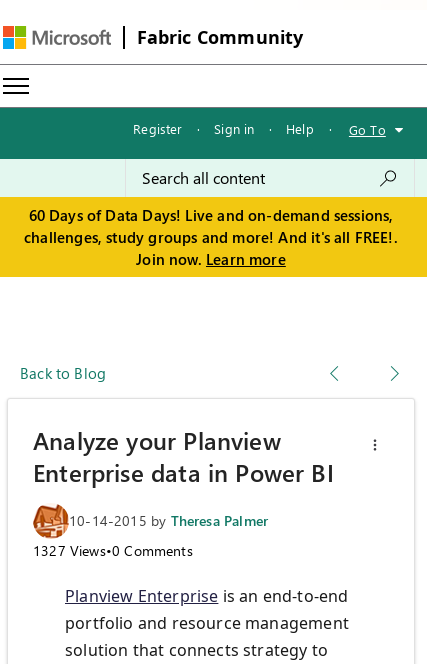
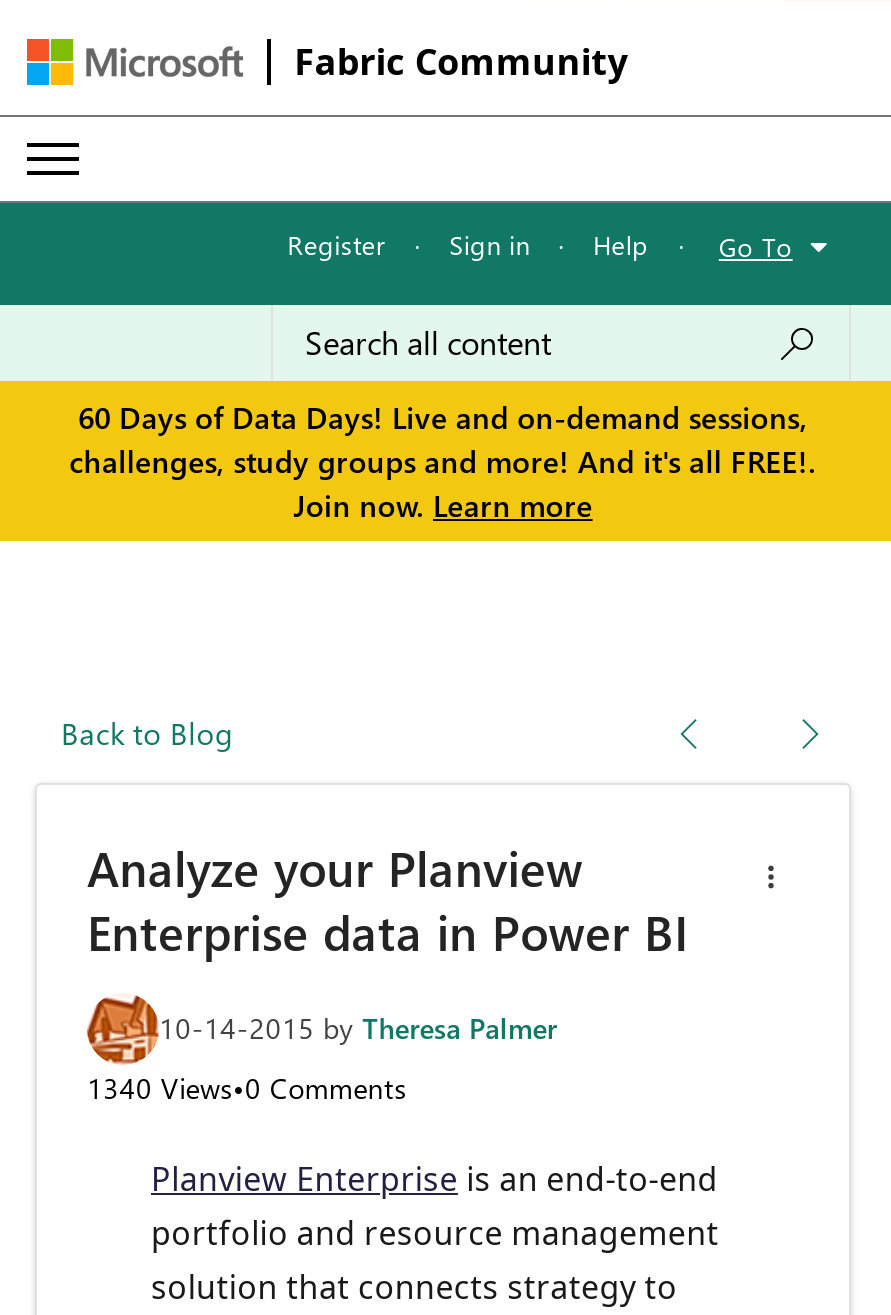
[33,541,193,560] 1327 Views•0 Comments -> [87,1070,407,1108] 1340 Views•0 Comments

